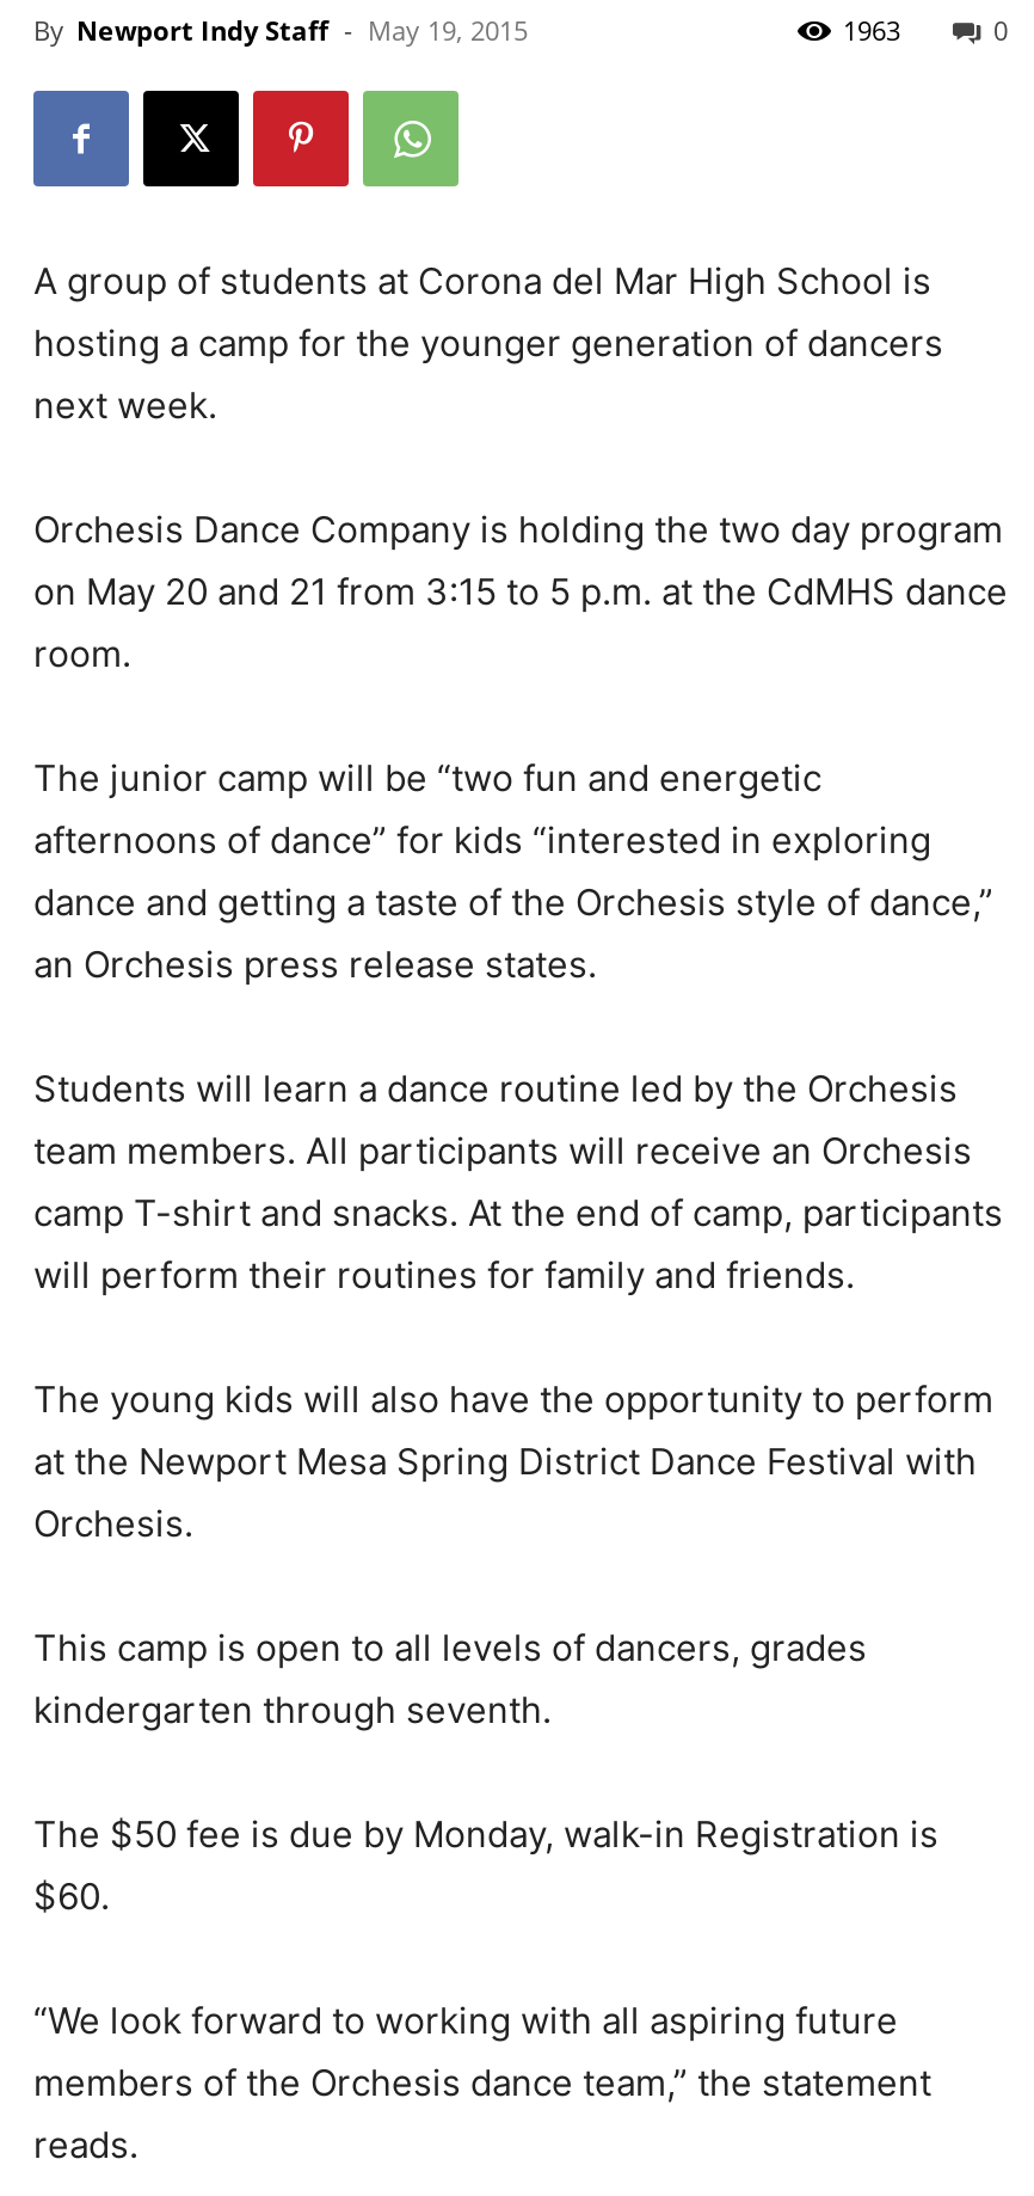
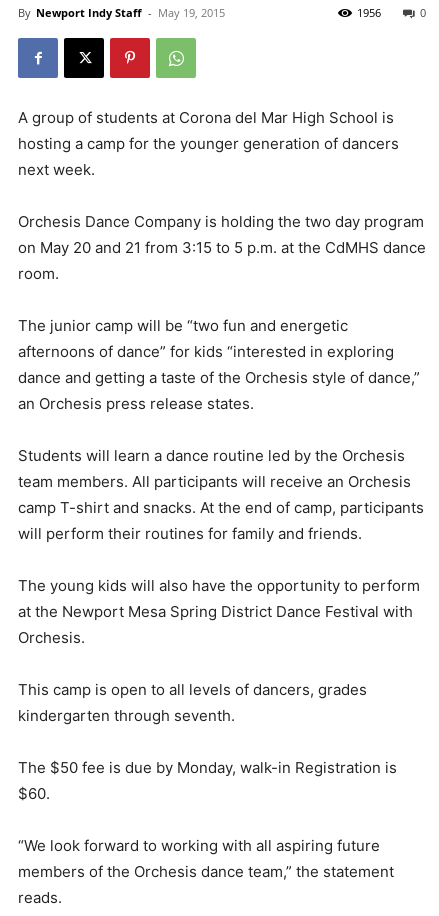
[843,12,900,48] 1963 -> [357,5,381,20] 1956

